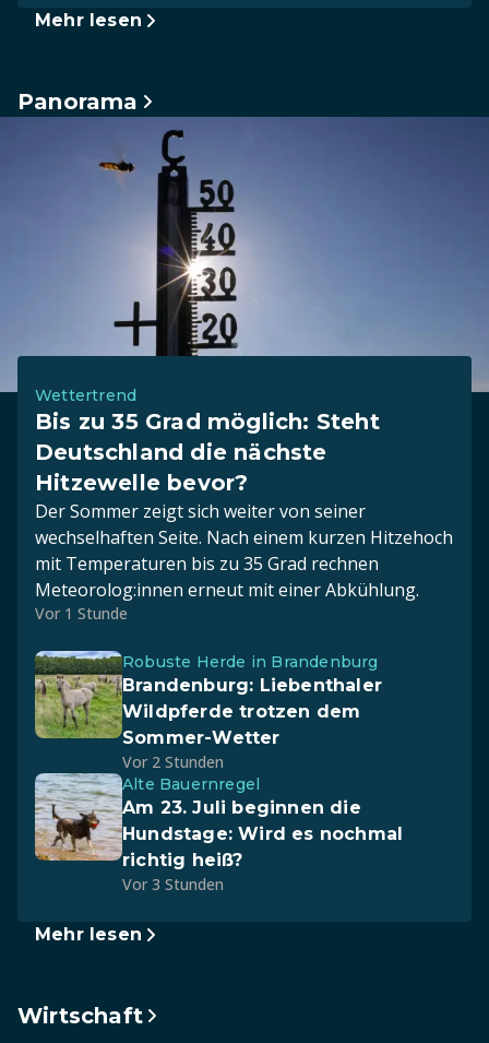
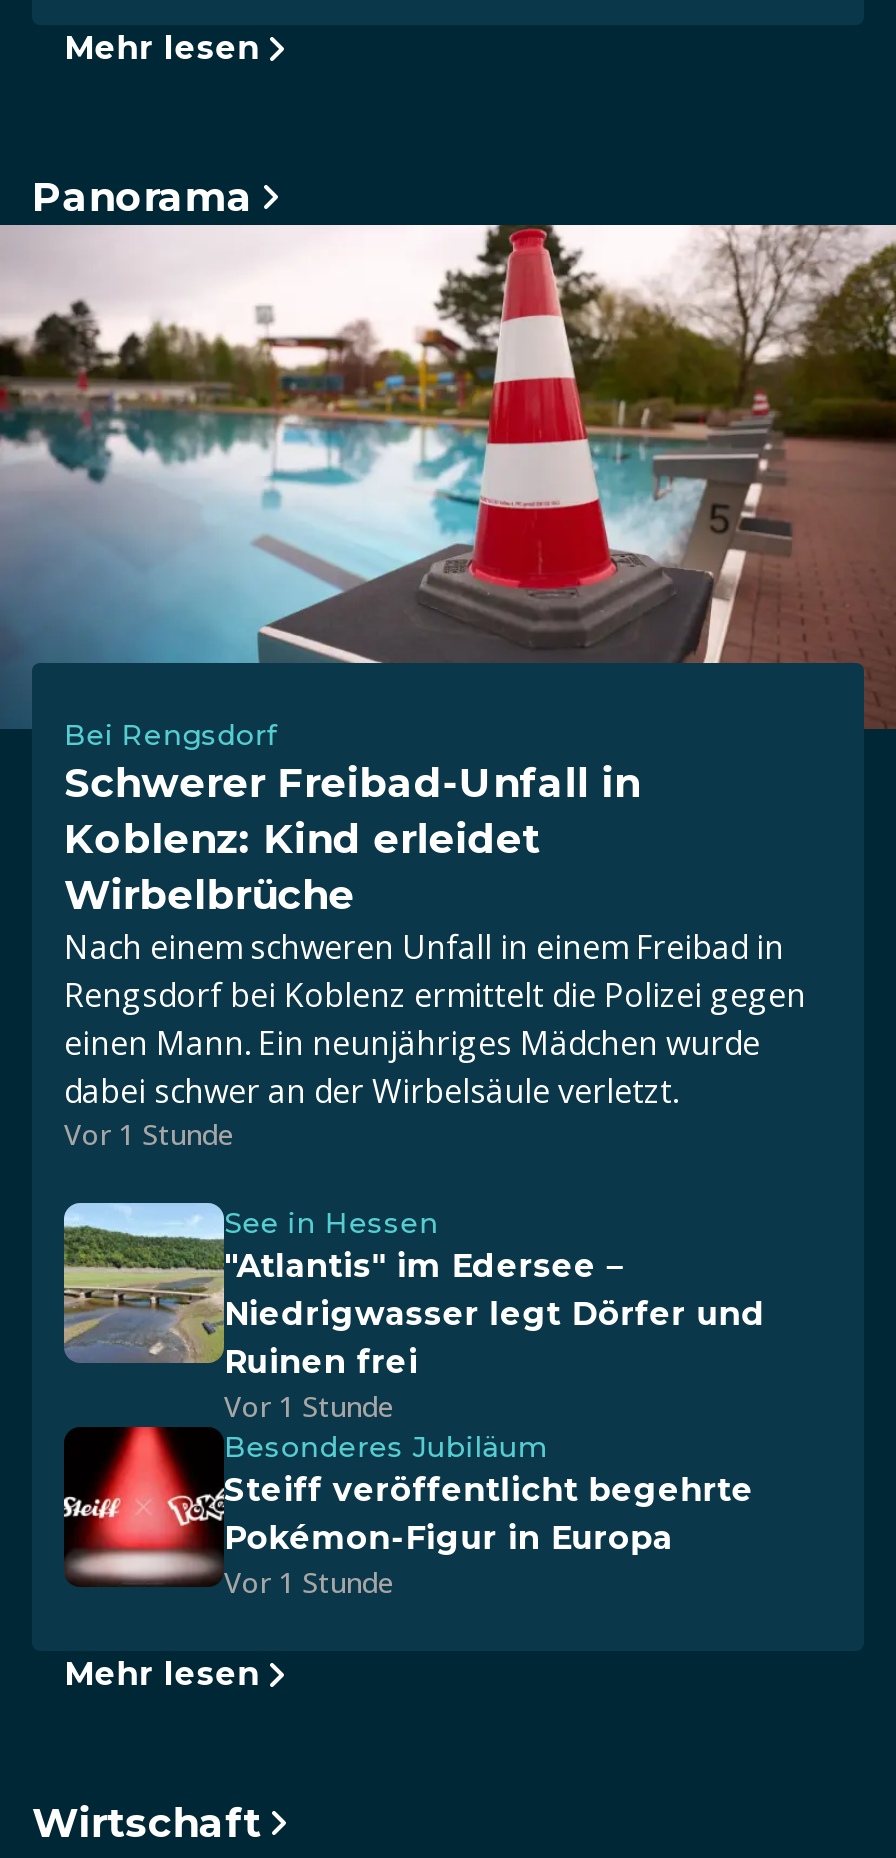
[3,117,486,602] [image] | Wettertrend | Bis zu 35 Grad möglich: Steht | Deutschland die nächste | Hitzewelle bevor? | Der Sommer zeigt sich weiter von seiner | wechselhaften Seite. Nach einem kurzen Hitzehoch | mit Temperaturen bis zu 35 Grad rechnen | Meteorolog:innen erneut mit einer Abkühlung. -> [6,223,890,1113] [image] | Bei Rengsdorf | Schwerer Freibad-Unfall in | Koblenz: Kind erleidet | Wirbelbrüche | Nach einem schweren Unfall in einem Freibad in | Rengsdorf bei Koblenz ermittelt die Polizei gegen | einen Mann. Ein neunjähriges Mädchen wurde | dabei schwer an der Wirbelsäule verletzt.
[35,651,403,894] [image] | Robuste Herde in Brandenburg | Brandenburg: Liebenthaler | Wildpferde trotzen dem | Sommer-Wetter | Vor 2 Stunden | Alte Bauernregel | Am 23. Juli beginnen die | Hundstage: Wird es nochmal | richtig heiß? | Vor 3 Stunden -> [62,1203,766,1601] [image] | See in Hessen | "Atlantis" im Edersee – | Niedrigwasser legt Dörfer und | Ruinen frei | Vor 1 Stunde | Besonderes Jubiläum | Steiff veröffentlicht begehrte | Pokémon-Figur in Europa | Vor 1 Stunde
[34,772,107,862] [image] -> [64,1425,196,1587] [image]

